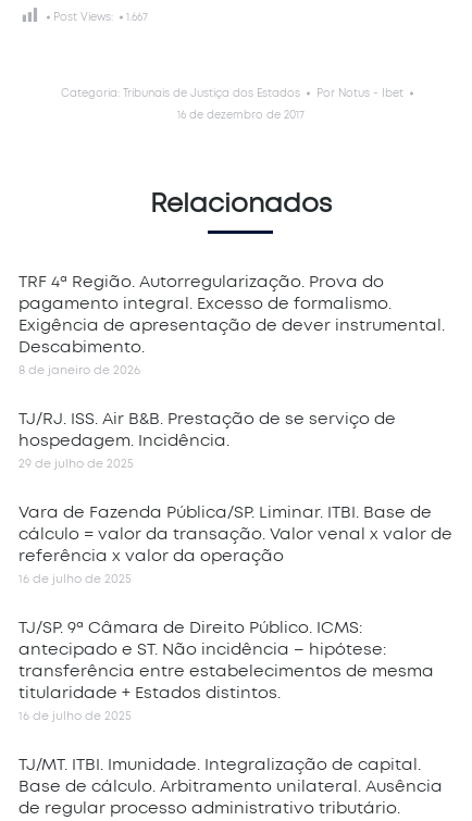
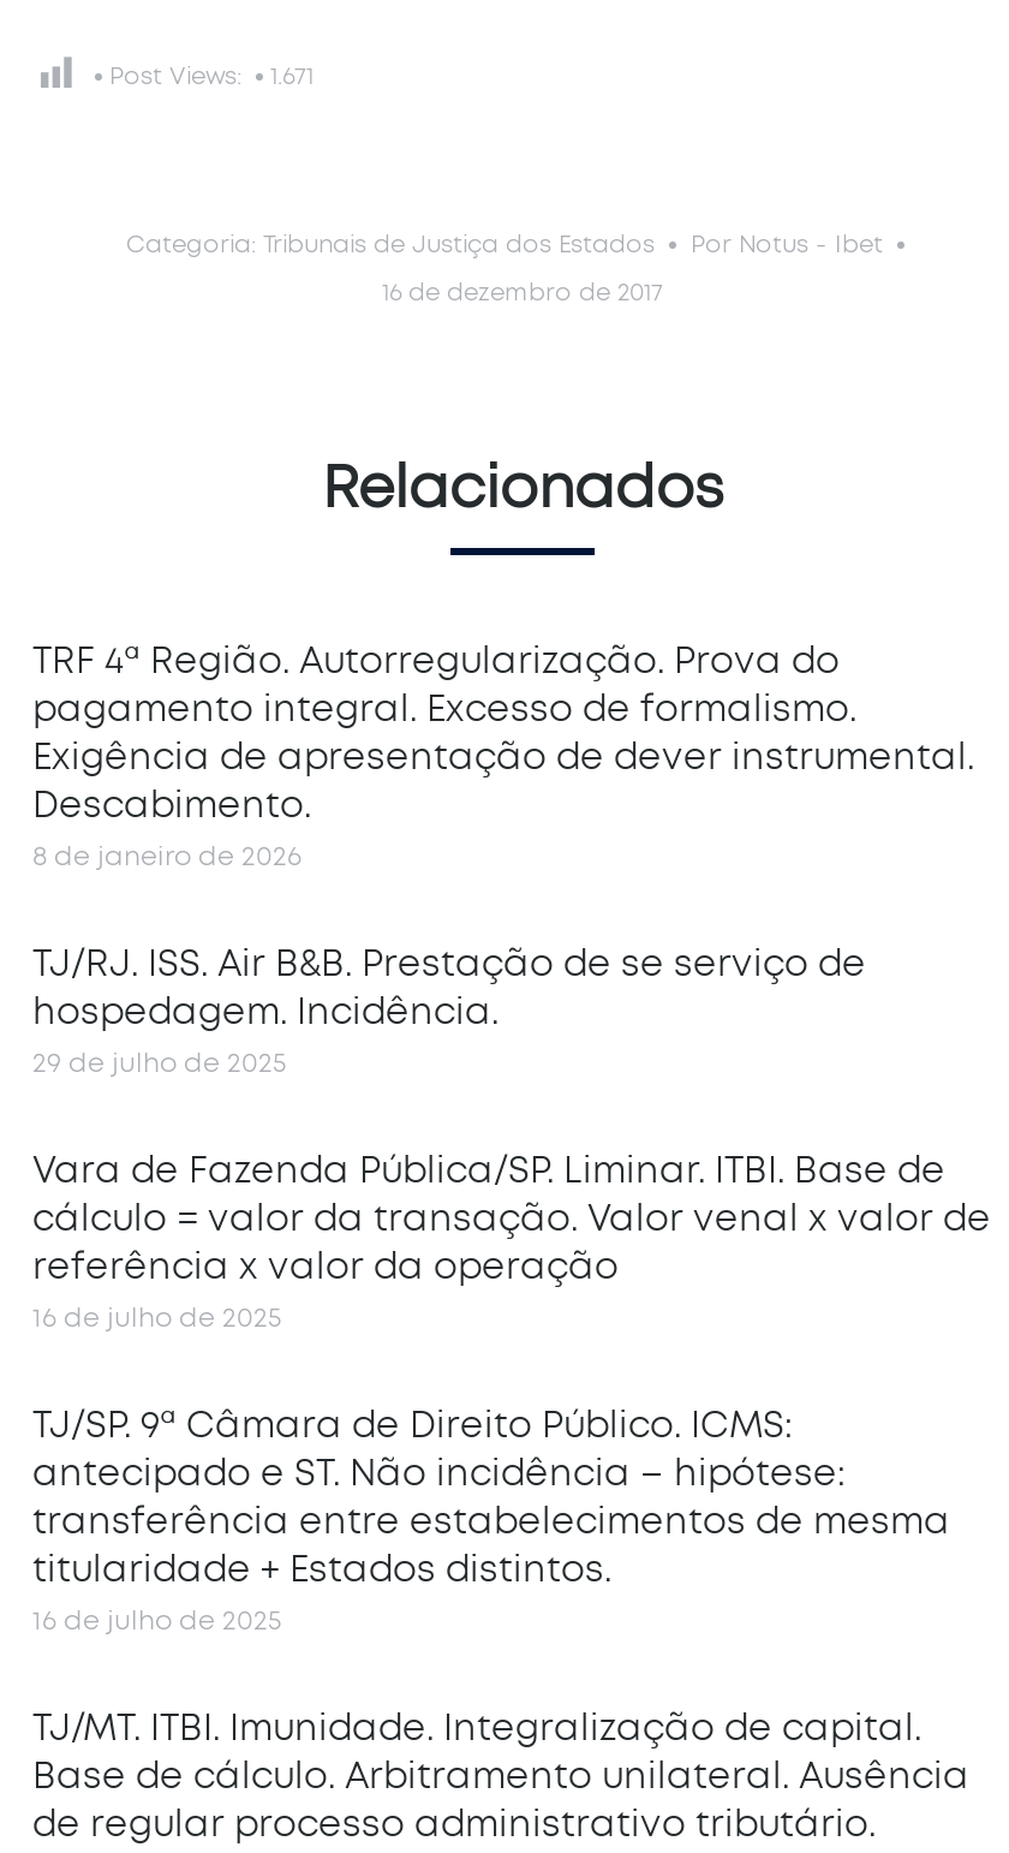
[53,12,148,23] Post Views: 1.667 -> [109,65,314,89] Post Views: 1.671

